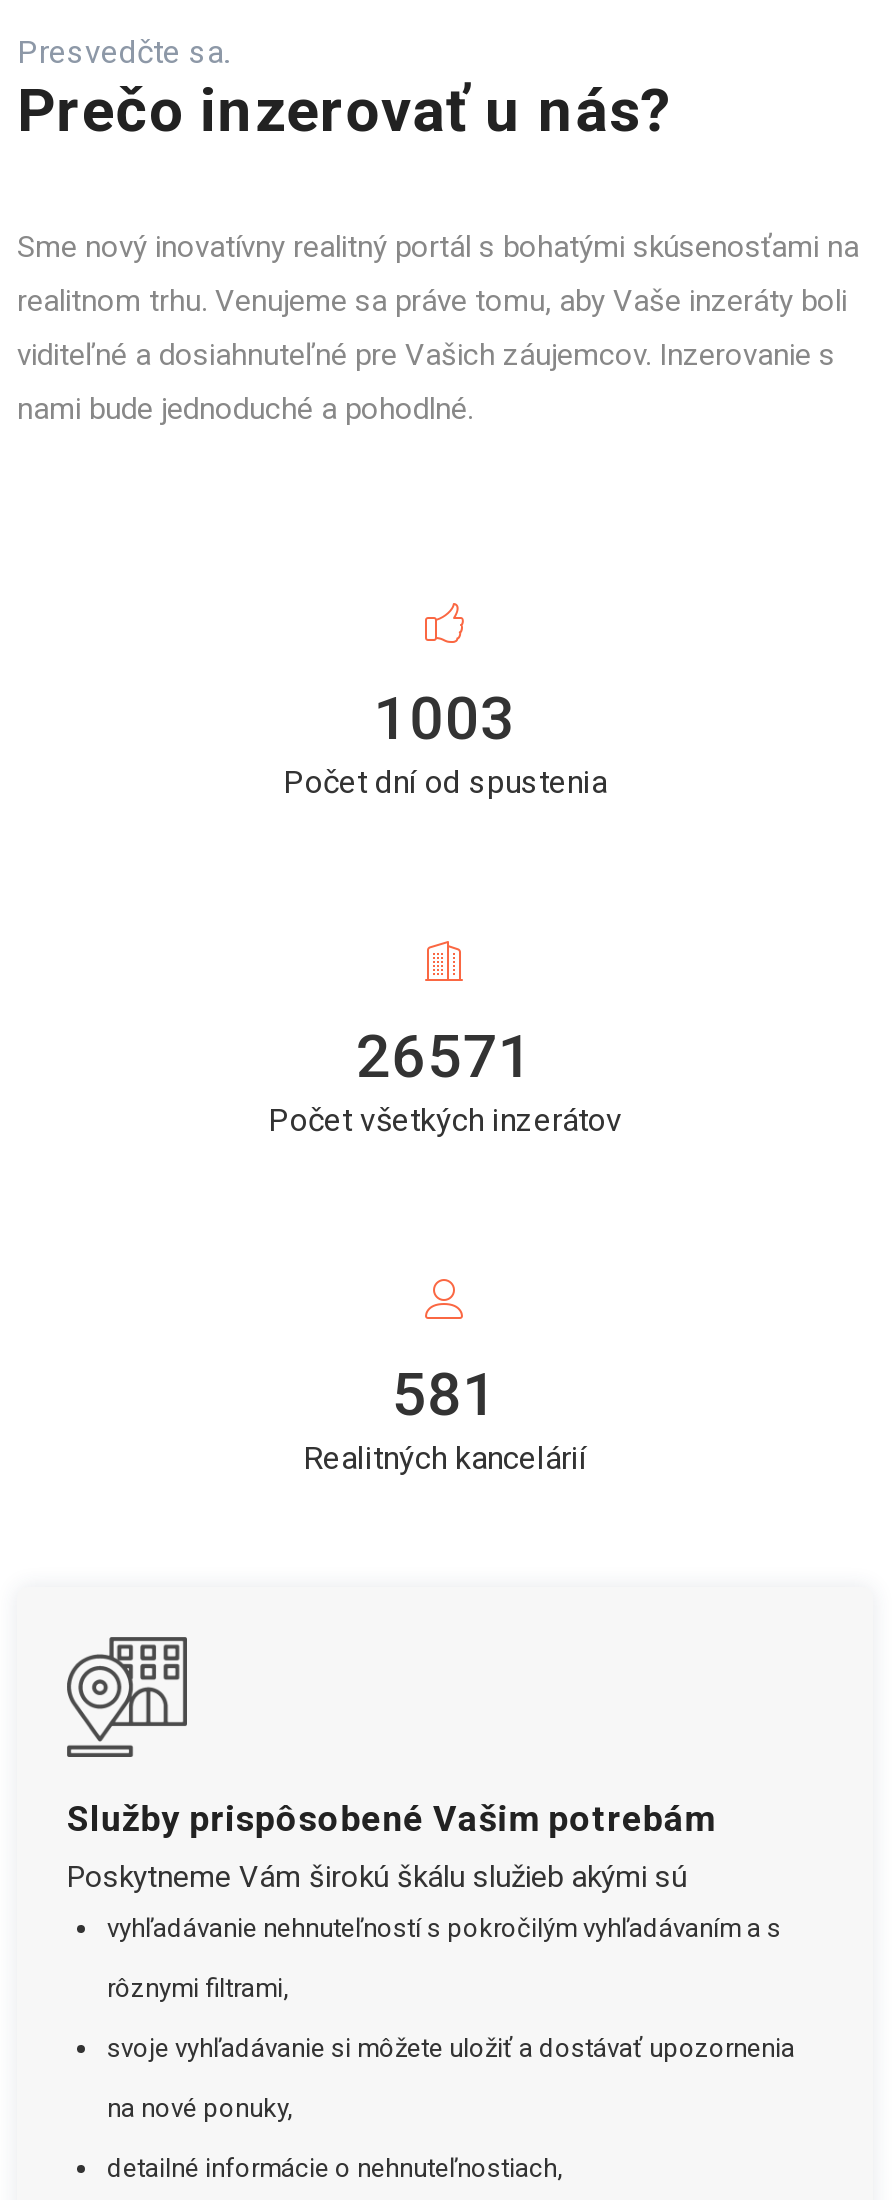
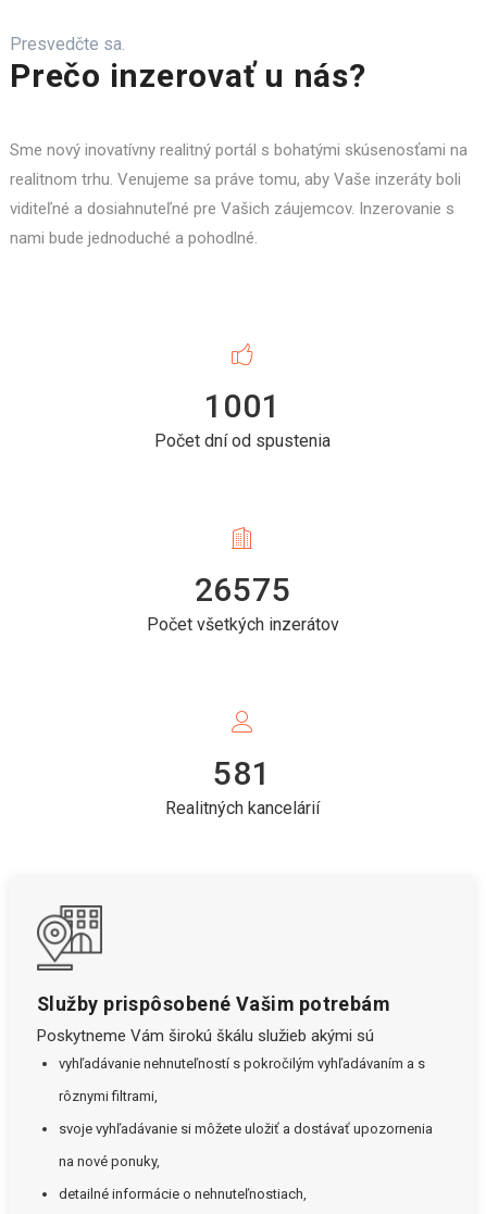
[374,683,516,753] 1003 -> [204,387,281,425] 1001
[356,1021,534,1091] 26571 -> [194,571,291,609] 26575

